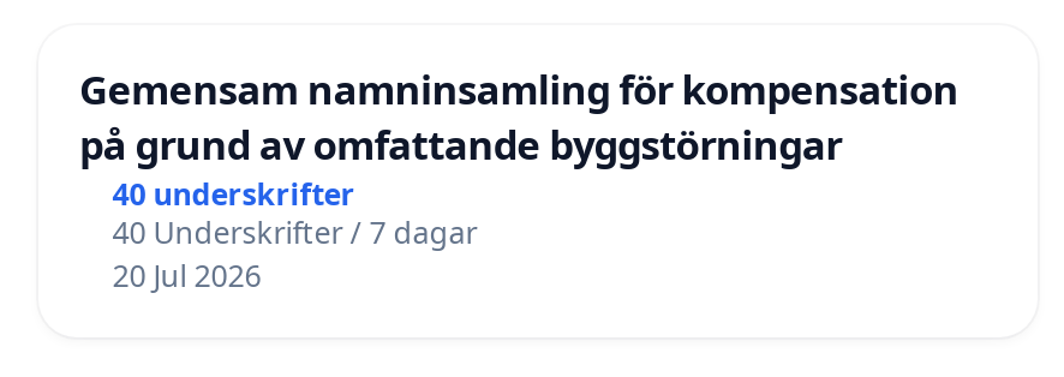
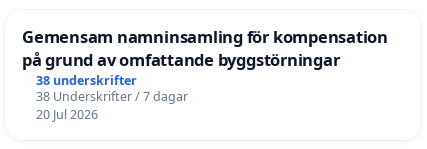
[112,174,355,214] 40 underskrifter -> [36,72,137,89] 38 underskrifter
[112,212,477,253] 40 Underskrifter / 7 dagar -> [36,88,188,105] 38 Underskrifter / 7 dagar

